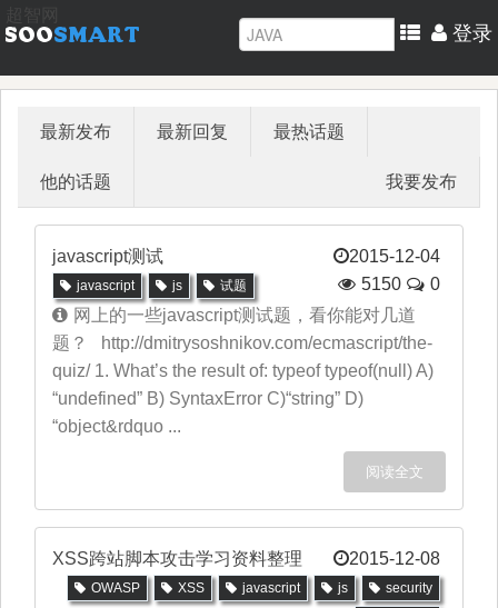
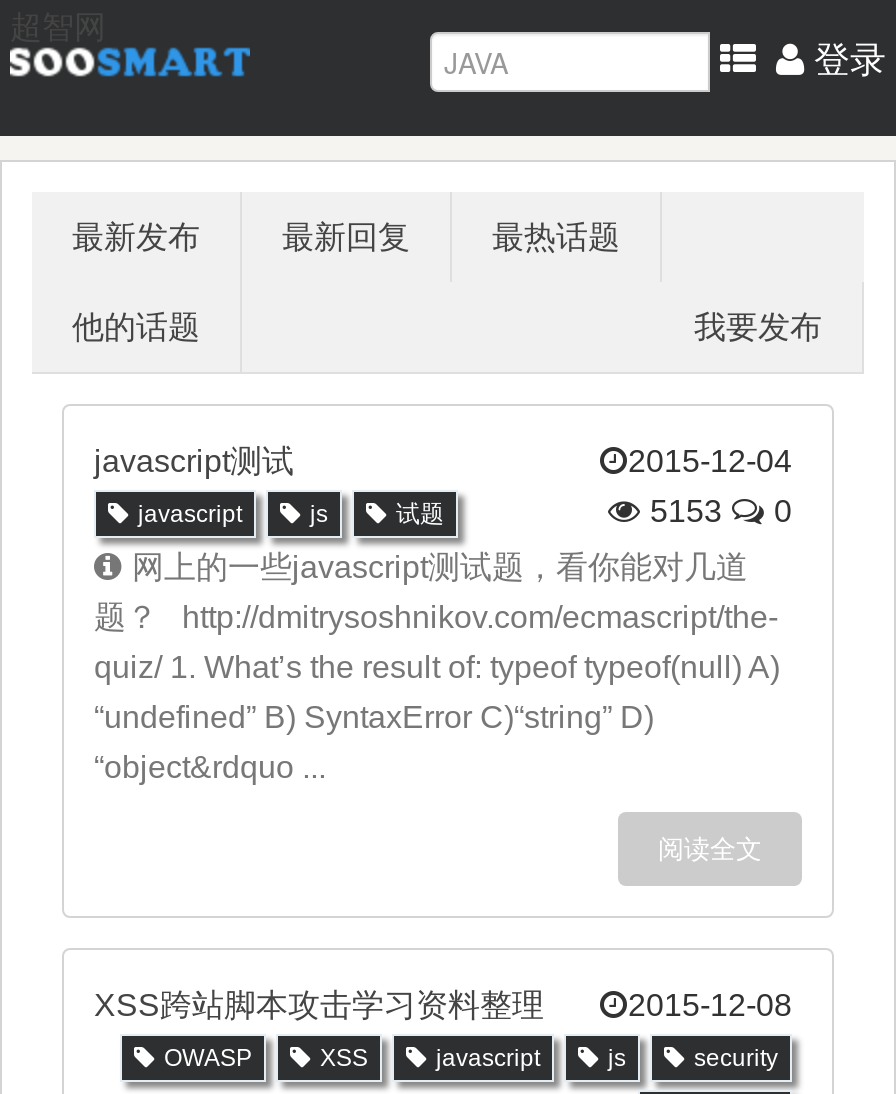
[361,275,440,293] 5150 0 -> [650,494,792,528] 5153 0

